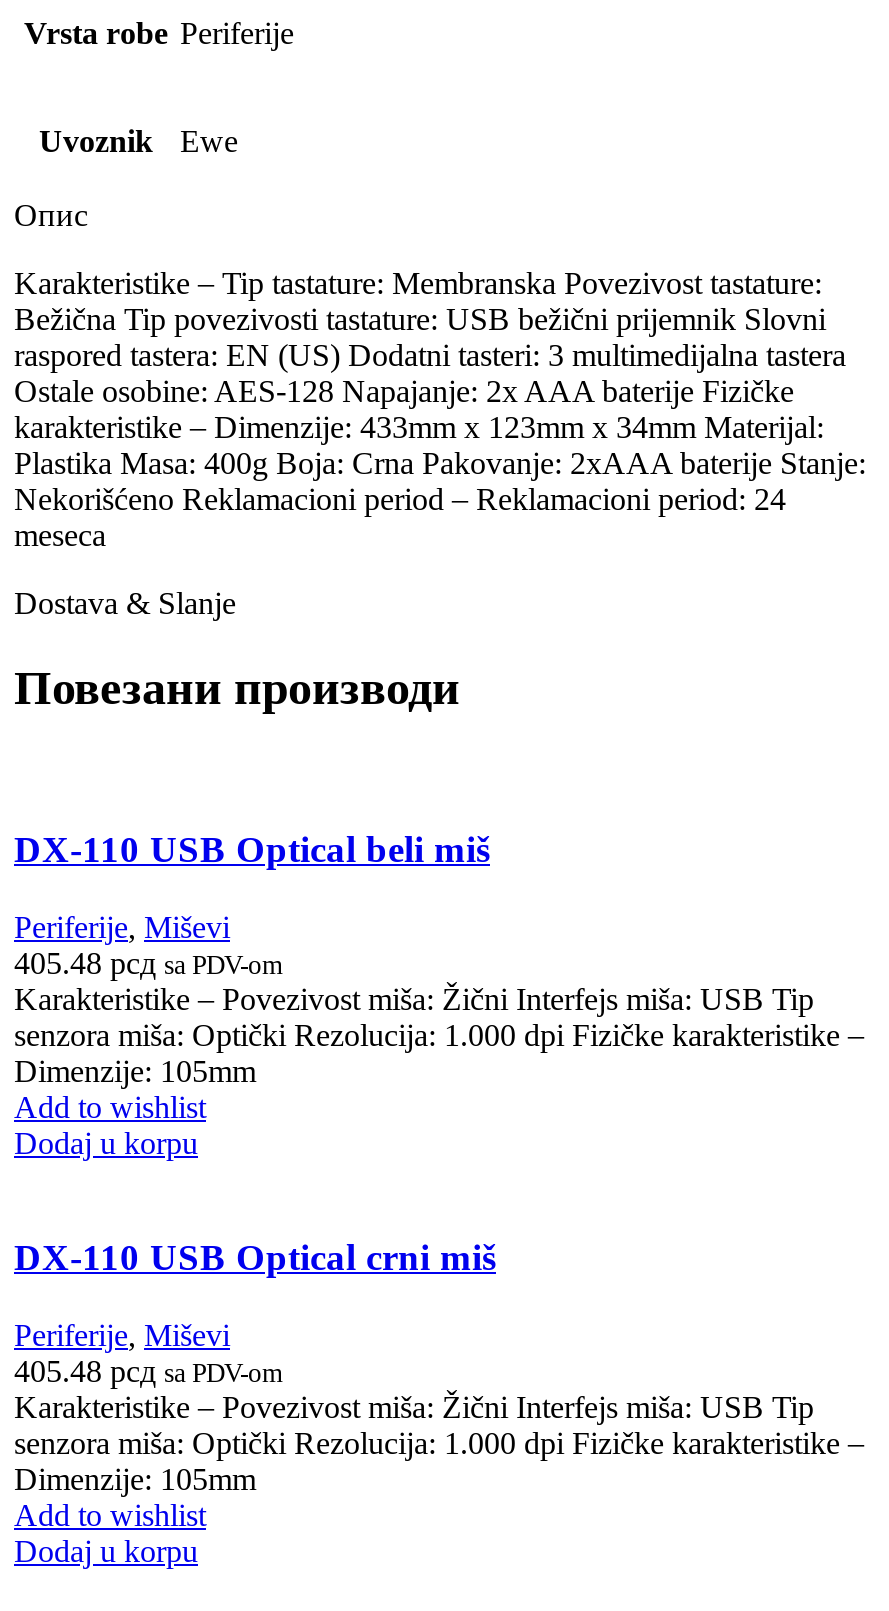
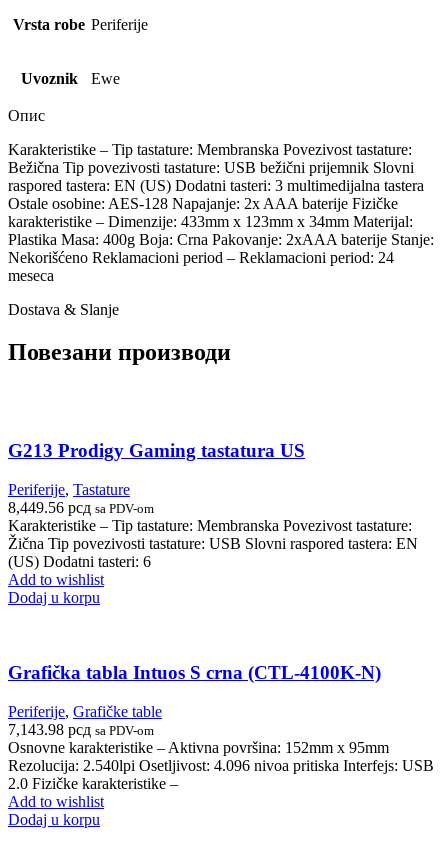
[14,829,490,871] DX-110 USB Optical beli miš -> [8,440,305,461] G213 Prodigy Gaming tastatura US
[14,910,864,1088] Periferije, Miševi | 405.48рсд sa PDV-om | Karakteristike – Povezivost miša: Žični Interfejs miša: USB Tip | senzora miša: Optički Rezolucija: 1.000 dpi Fizičke karakteristike – | Dimenzije: 105mm -> [8,481,418,570] Periferije, Tastature | 8,449.56рсд sa PDV-om | Karakteristike – Tip tastature: Membranska Povezivost tastature: | Žična Tip povezivosti tastature: USB Slovni raspored tastera: EN | (US) Dodatni tasteri: 6
[14,1236,496,1278] DX-110 USB Optical crni miš -> [8,662,381,683] Grafička tabla Intuos S crna (CTL-4100K-N)
[14,1317,864,1495] Periferije, Miševi | 405.48рсд sa PDV-om | Karakteristike – Povezivost miša: Žični Interfejs miša: USB Tip | senzora miša: Optički Rezolucija: 1.000 dpi Fizičke karakteristike – | Dimenzije: 105mm -> [8,703,434,792] Periferije, Grafičke table | 7,143.98рсд sa PDV-om | Osnovne karakteristike – Aktivna površina: 152mm x 95mm | Rezolucija: 2.540lpi Osetljivost: 4.096 nivoa pritiska Interfejs: USB | 2.0 Fizičke karakteristike –

